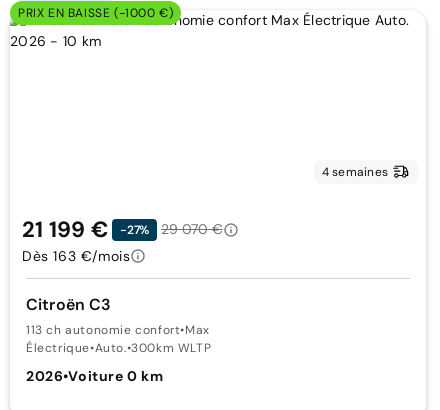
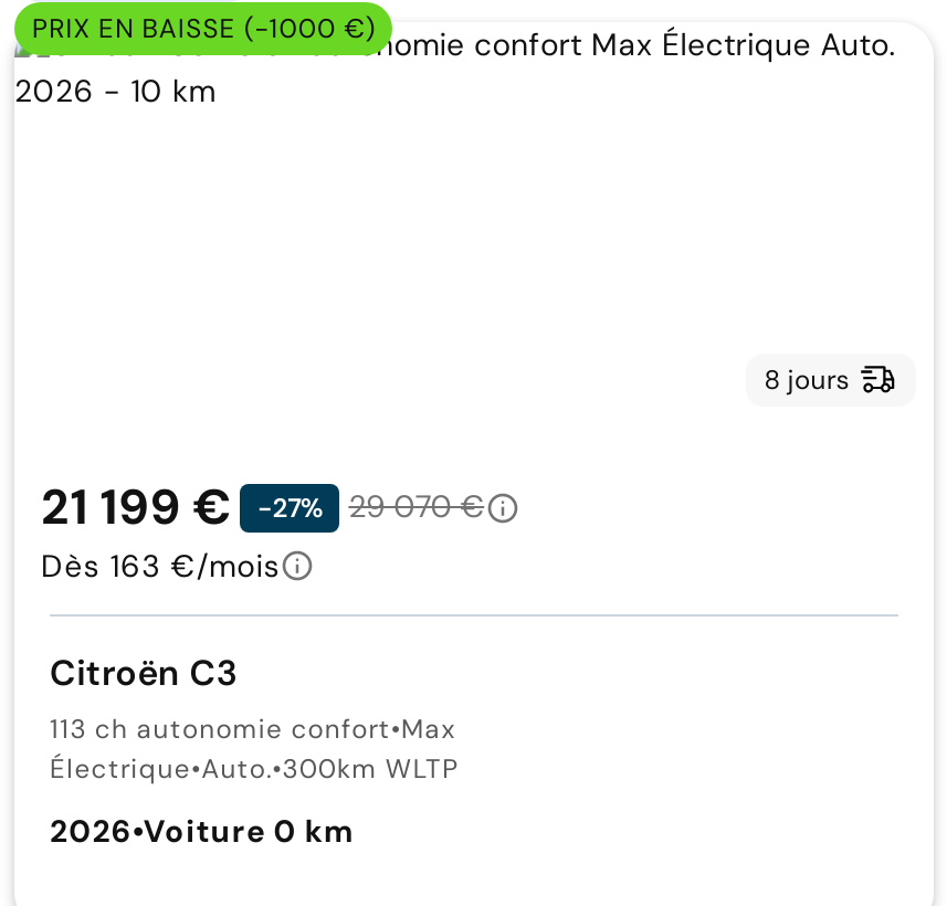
[321,164,388,180] 4 semaines -> [764,362,850,397] 8 jours

